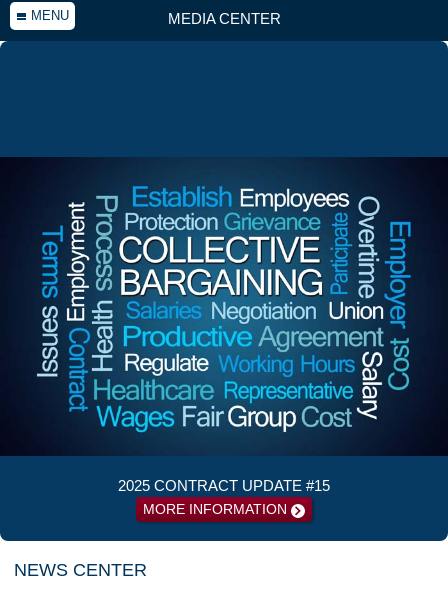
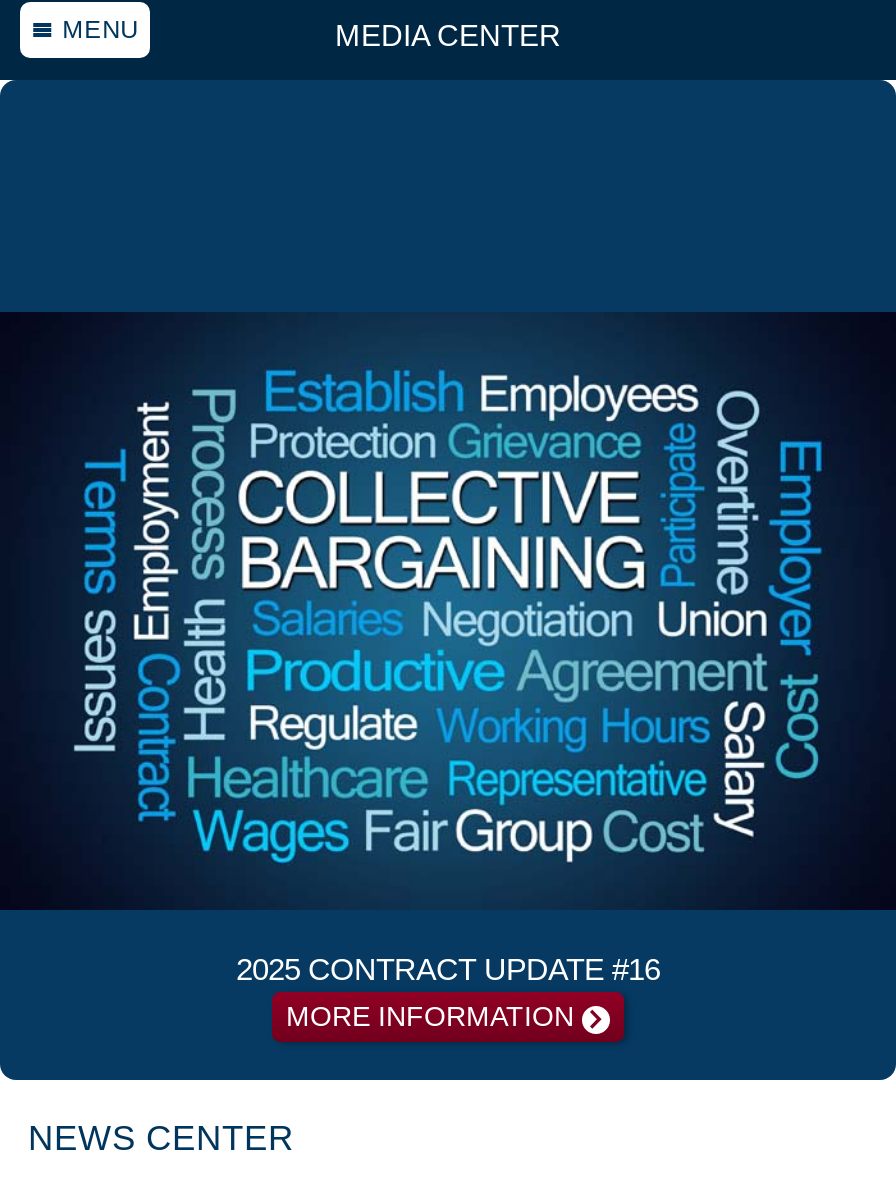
[118,477,330,494] 2025 CONTRACT UPDATE #15 -> [236,952,660,986] 2025 CONTRACT UPDATE #16

